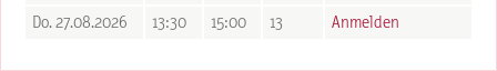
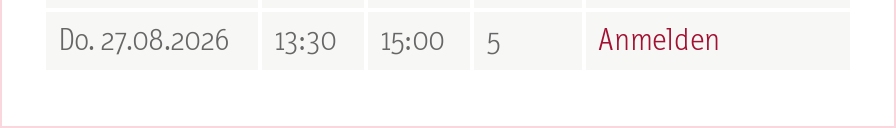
[32,14,283,31] Do. 27.08.2026 13:30 15:00 13 -> [58,25,500,55] Do. 27.08.2026 13:30 15:00 5

